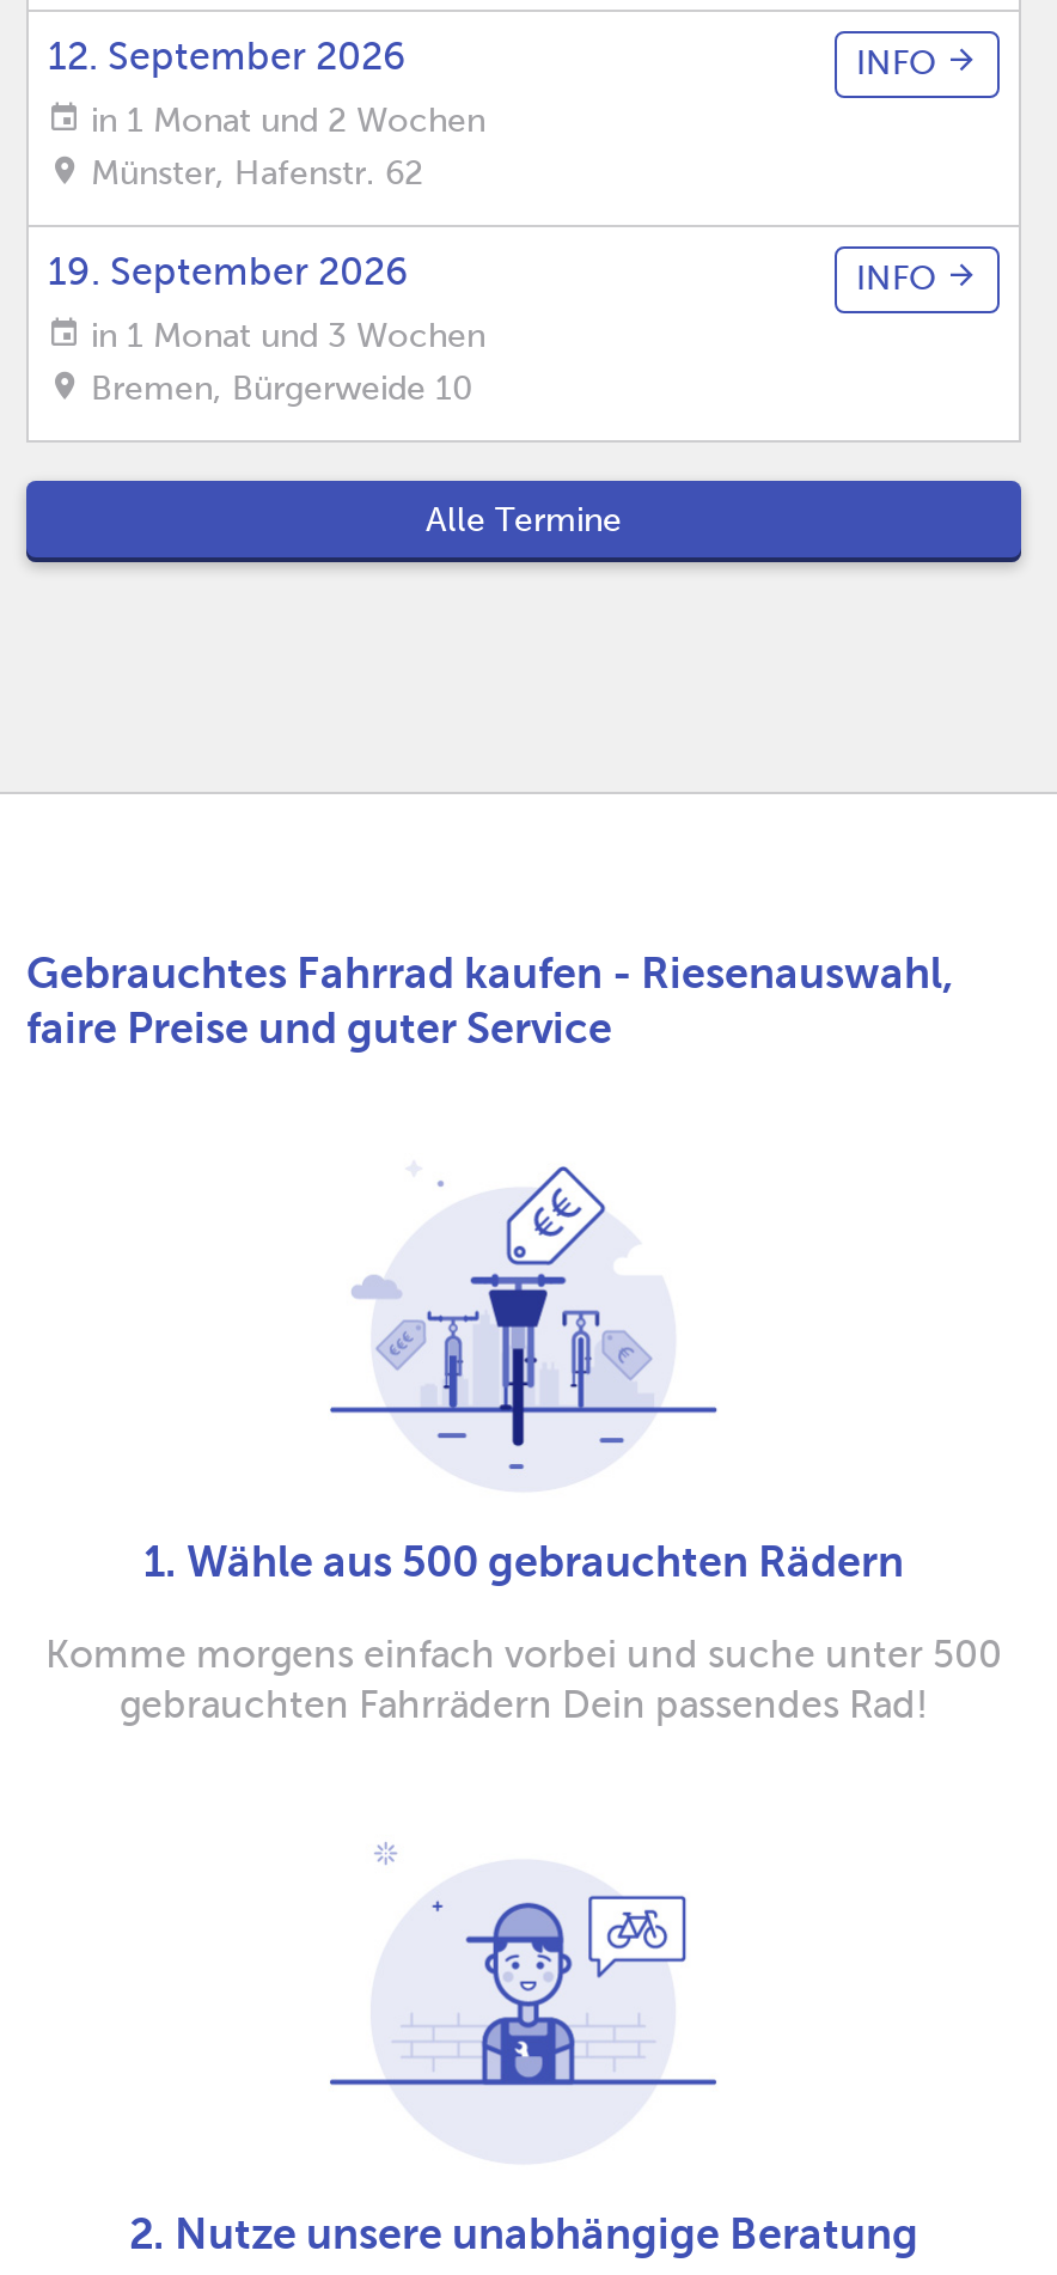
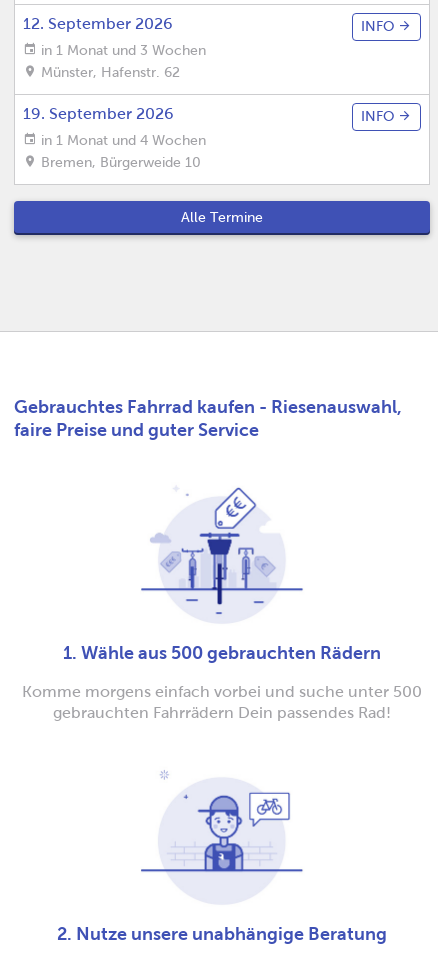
[81,103,485,139] in 1 Monat und 2 Wochen -> none
none -> [37,133,206,148] in 1 Monat und 4 Wochen
moved [81,318,485,354] -> [37,43,206,58]: in 1 Monat und 3 Wochen

